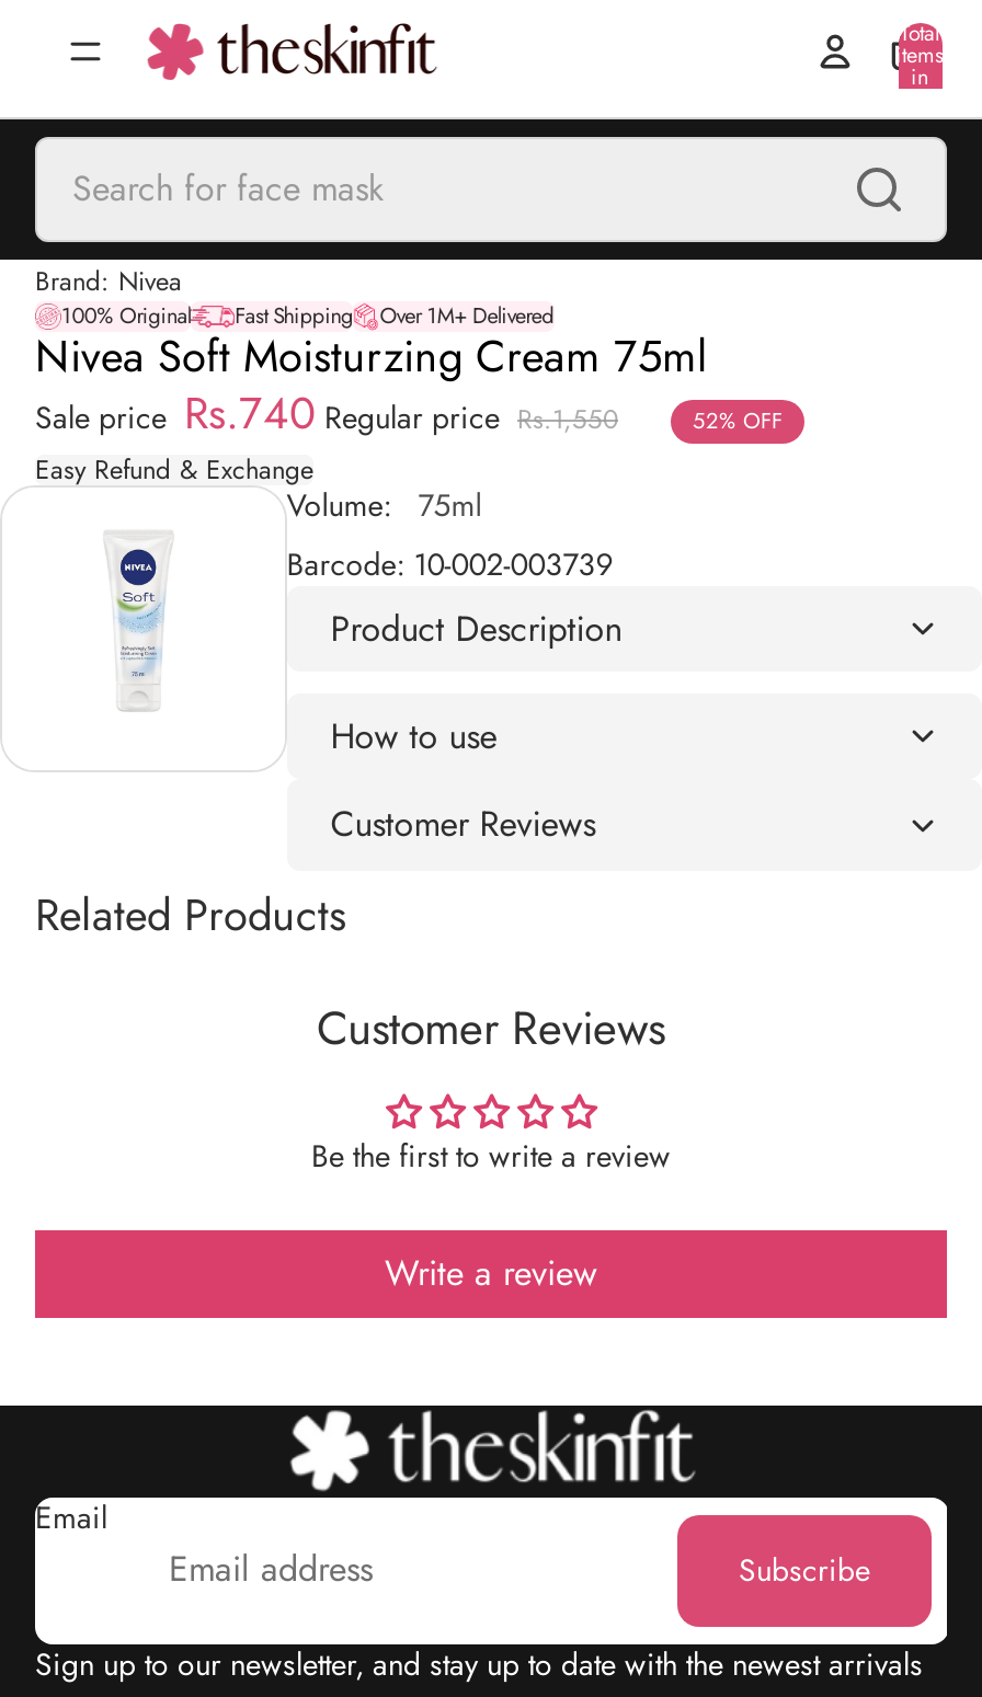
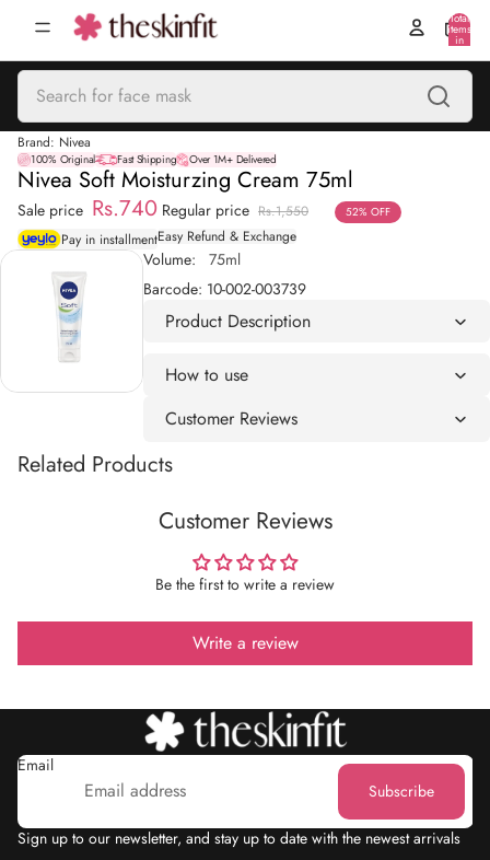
[35,450,313,489] Easy Refund & Exchange -> [61,226,296,249] Pay in installmentEasy Refund & Exchange

